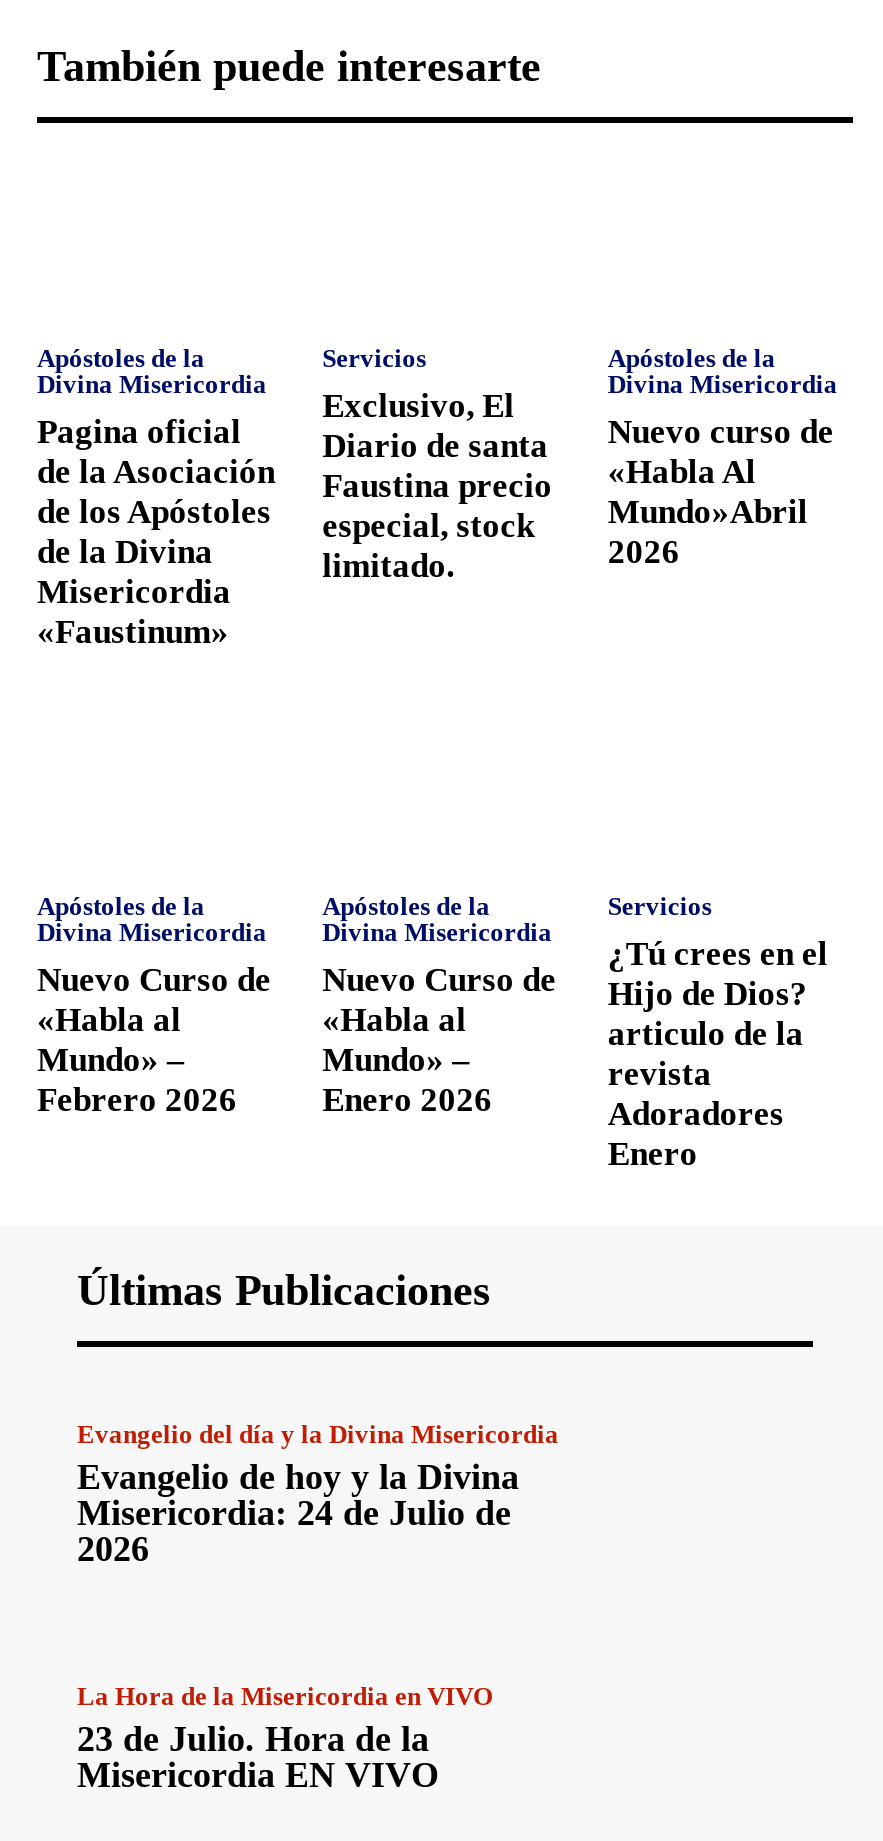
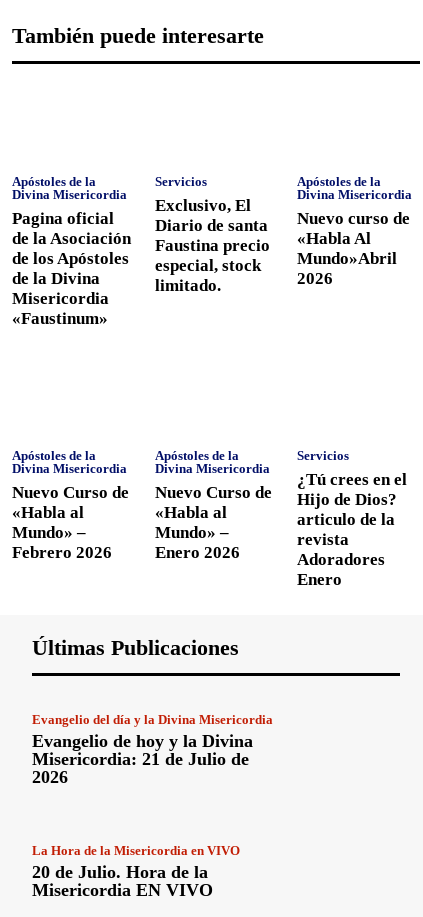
[77,1493,511,1533] Misericordia: 24 de Julio de -> [32,749,249,769] Misericordia: 21 de Julio de
[77,1720,429,1760] 23 de Julio. Hora de la -> [32,862,208,882] 20 de Julio. Hora de la

